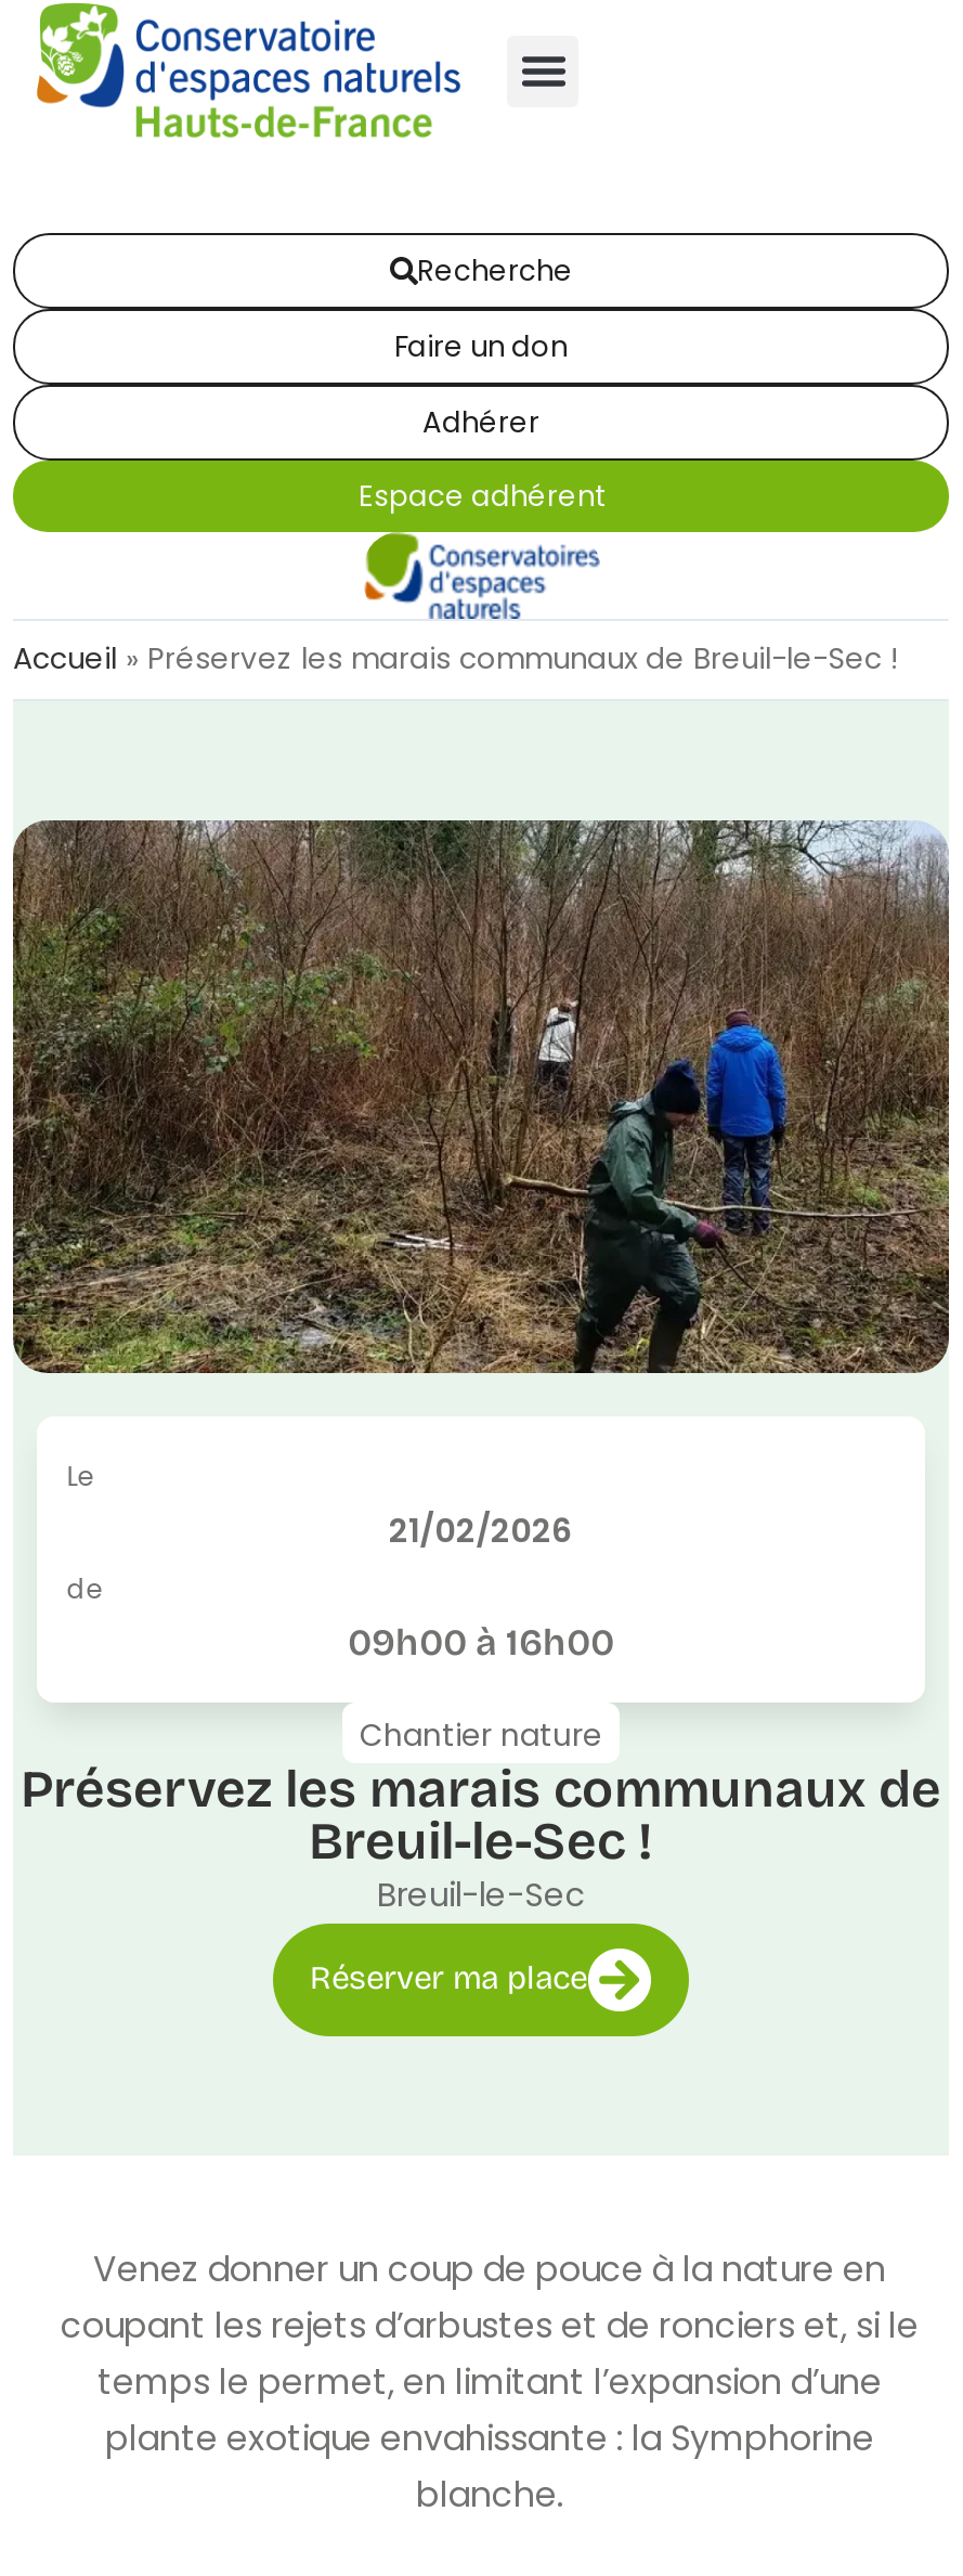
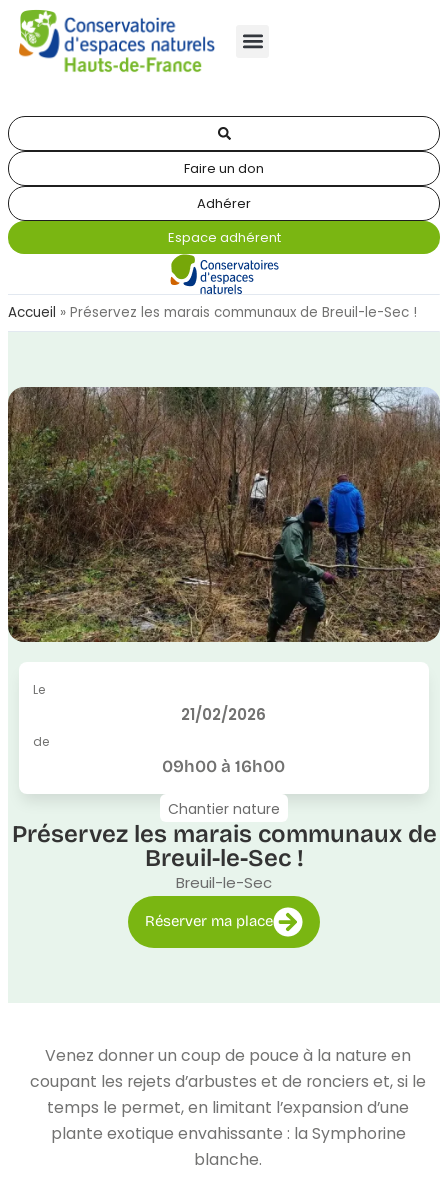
[417,250,573,292] Recherche -> none

